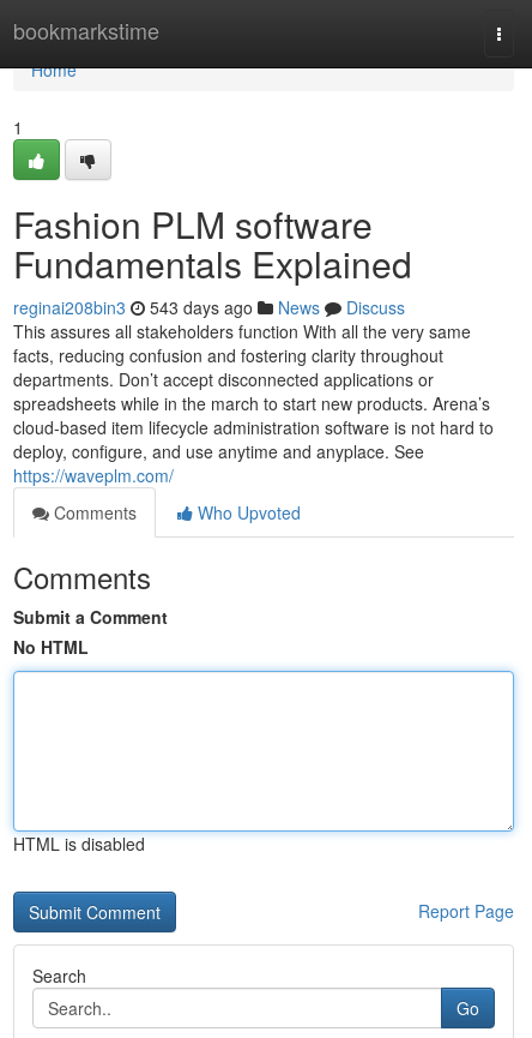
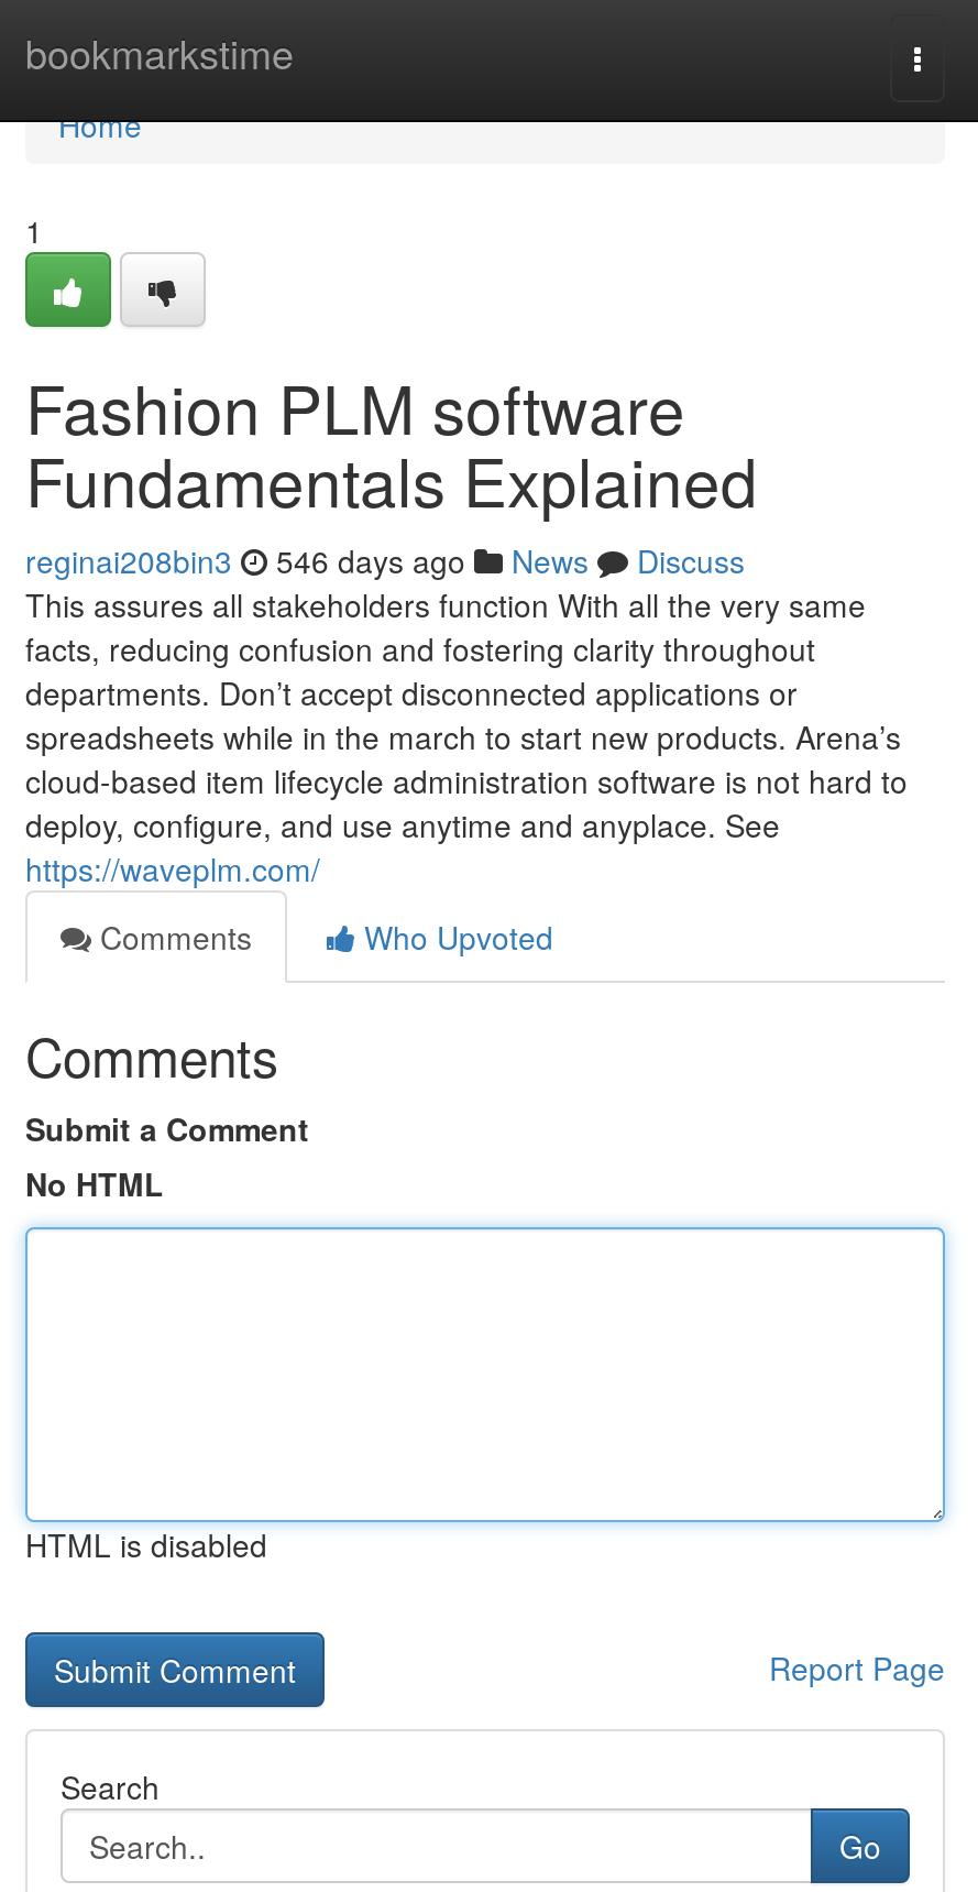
[13,295,405,319] reginai208bin3 543 days ago News Discuss -> [25,538,745,582] reginai208bin3 546 days ago News Discuss

